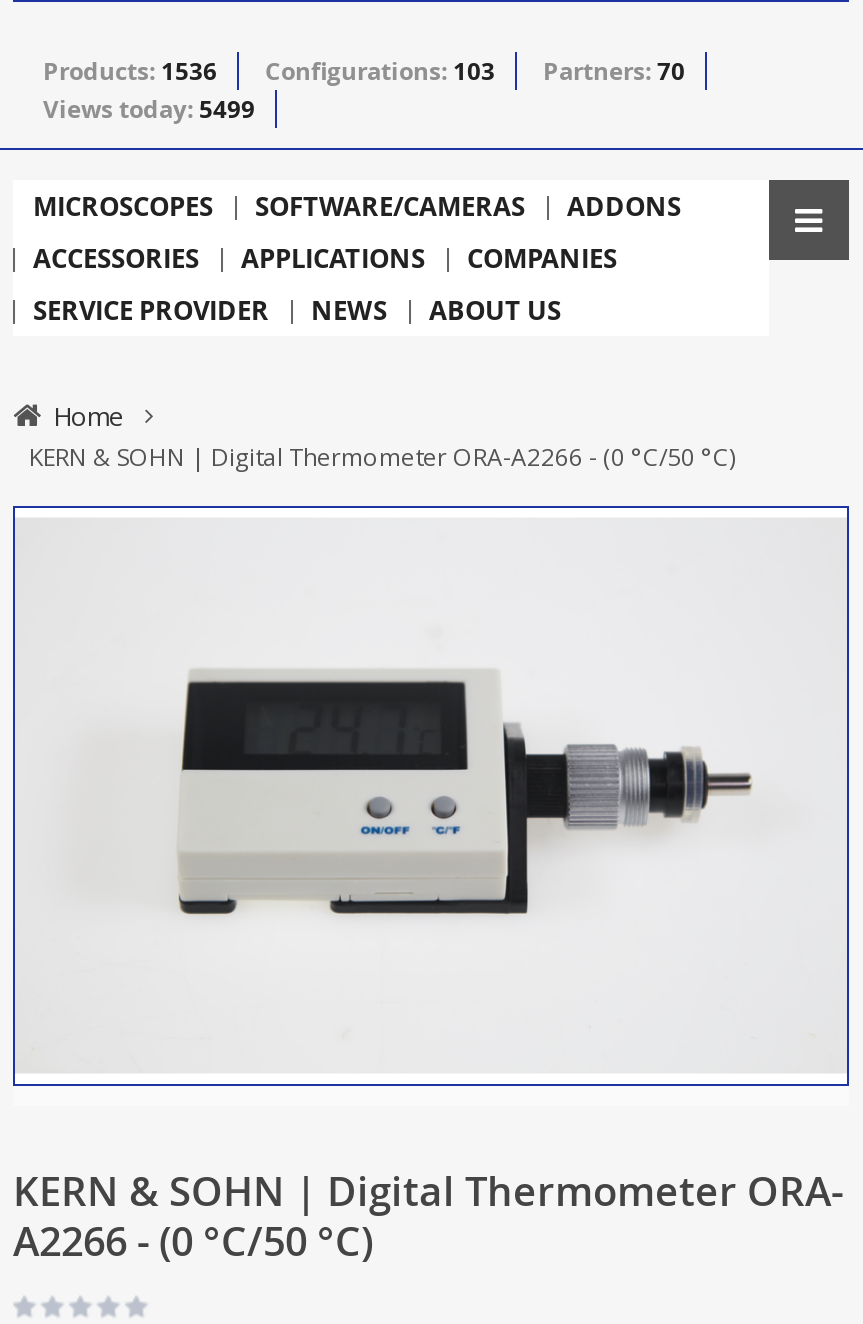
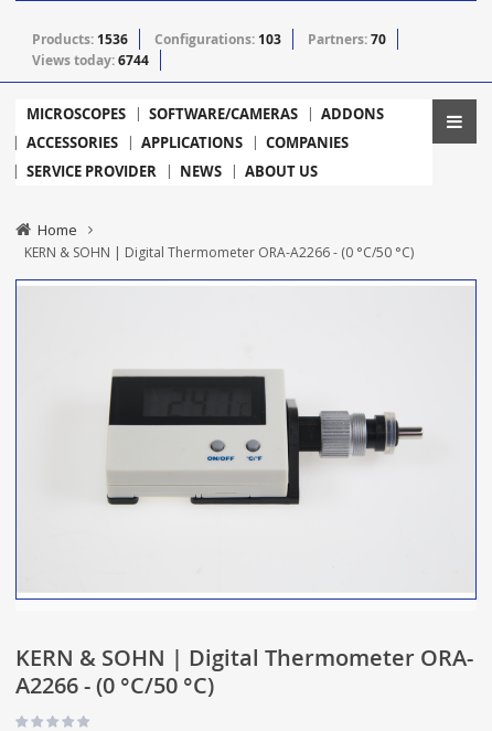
[43,91,255,125] Views today: 5499 -> [32,50,149,69] Views today: 6744

